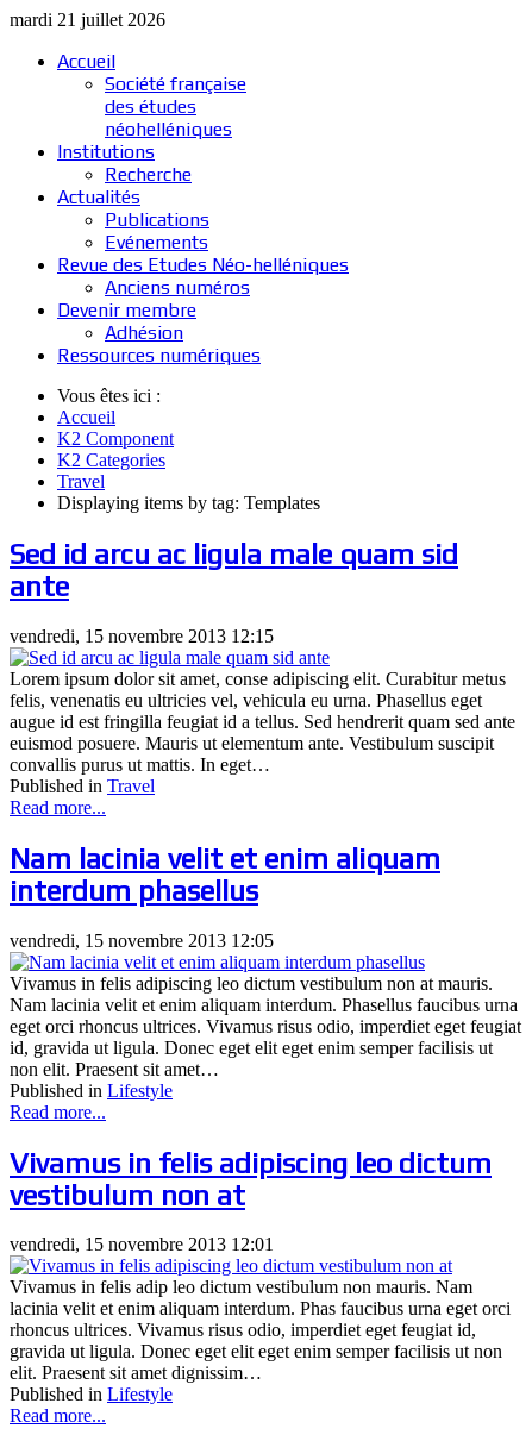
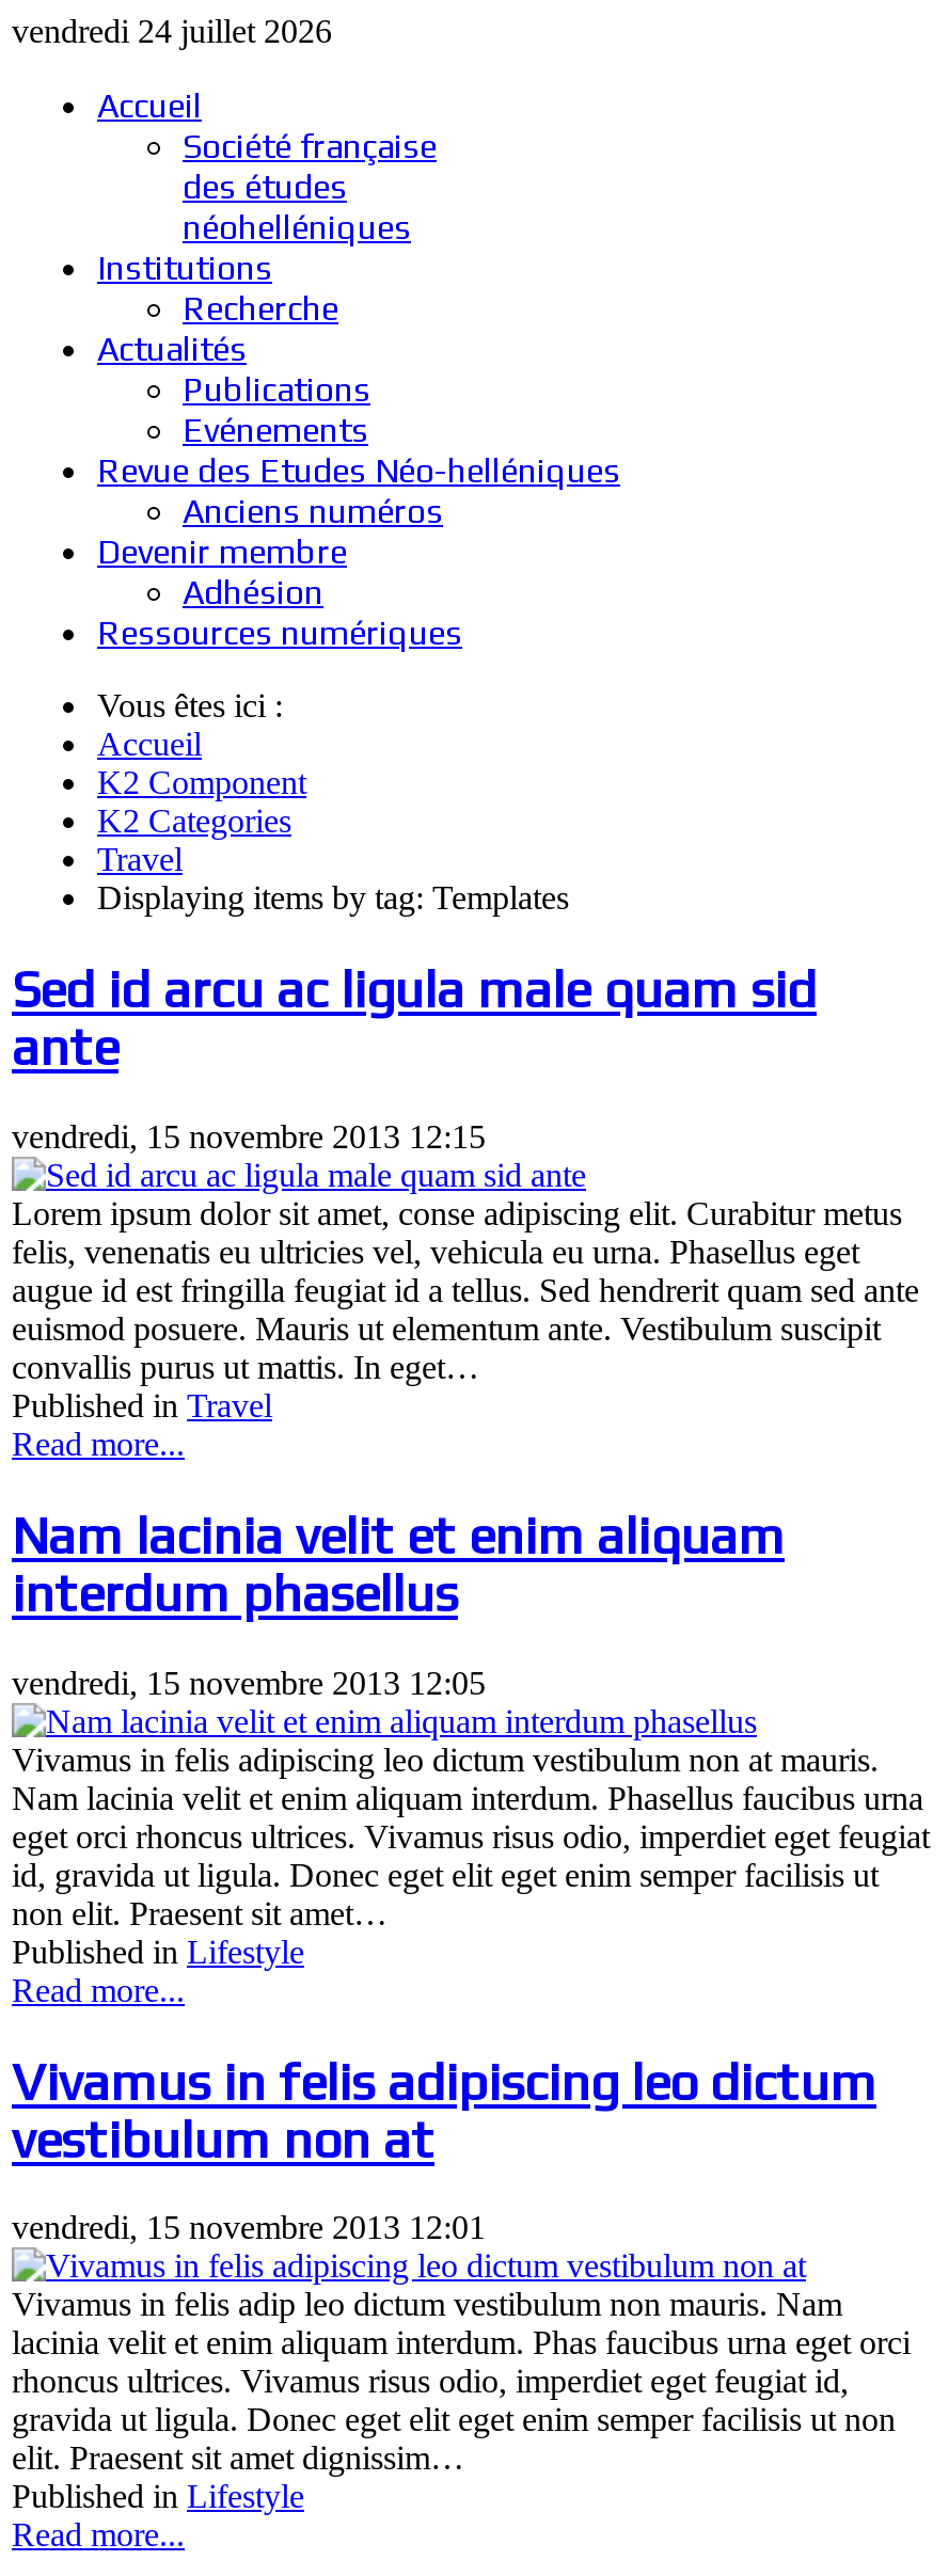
[10,10,165,30] mardi 21 juillet 2026 -> [12,13,332,49] vendredi 24 juillet 2026

